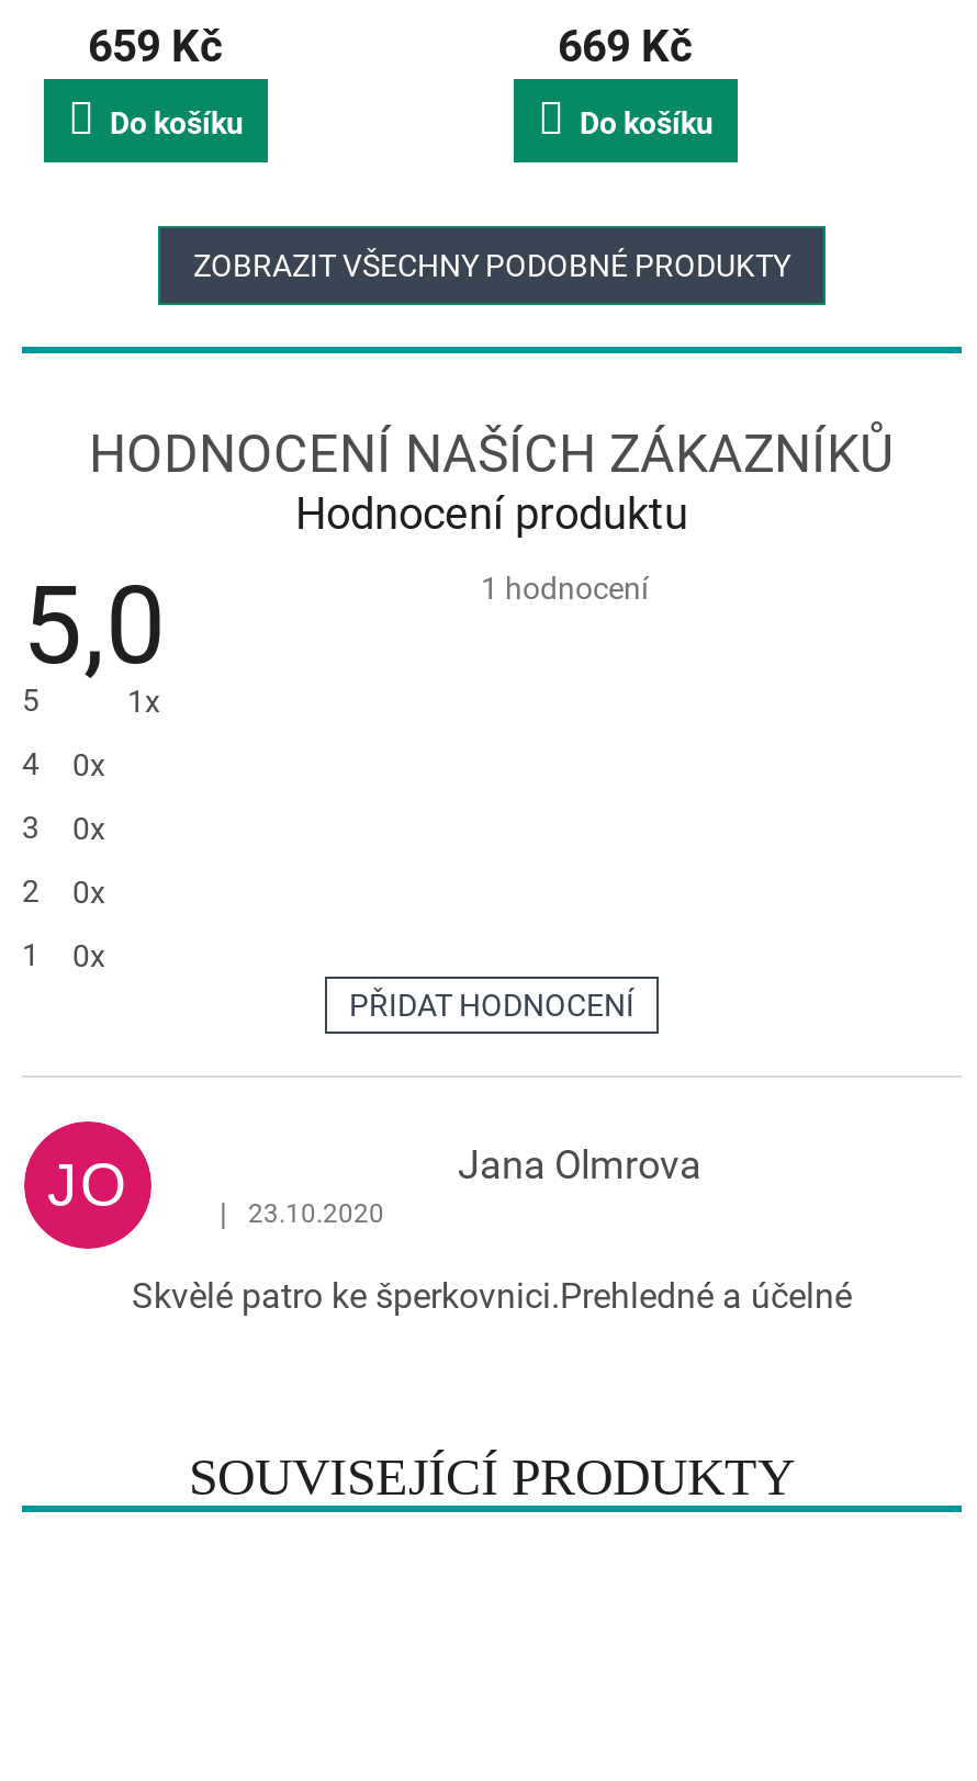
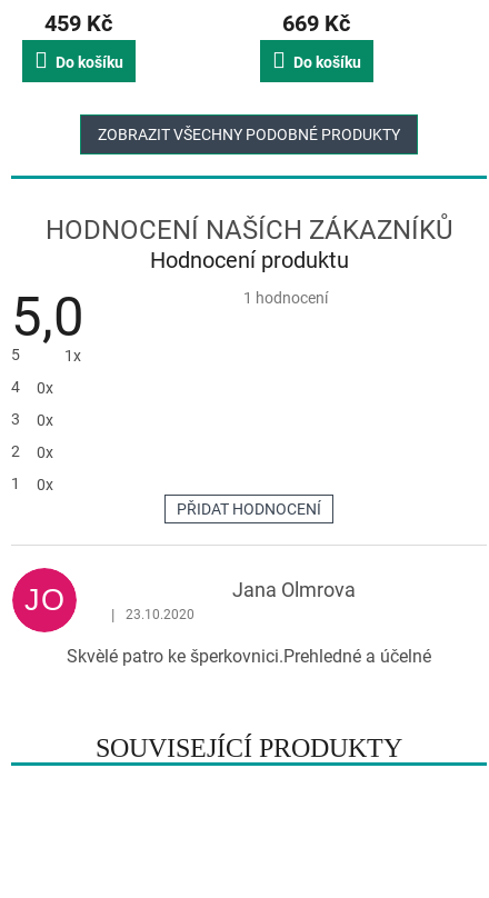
[88,19,222,72] 659 Kč -> [44,10,112,36] 459 Kč

